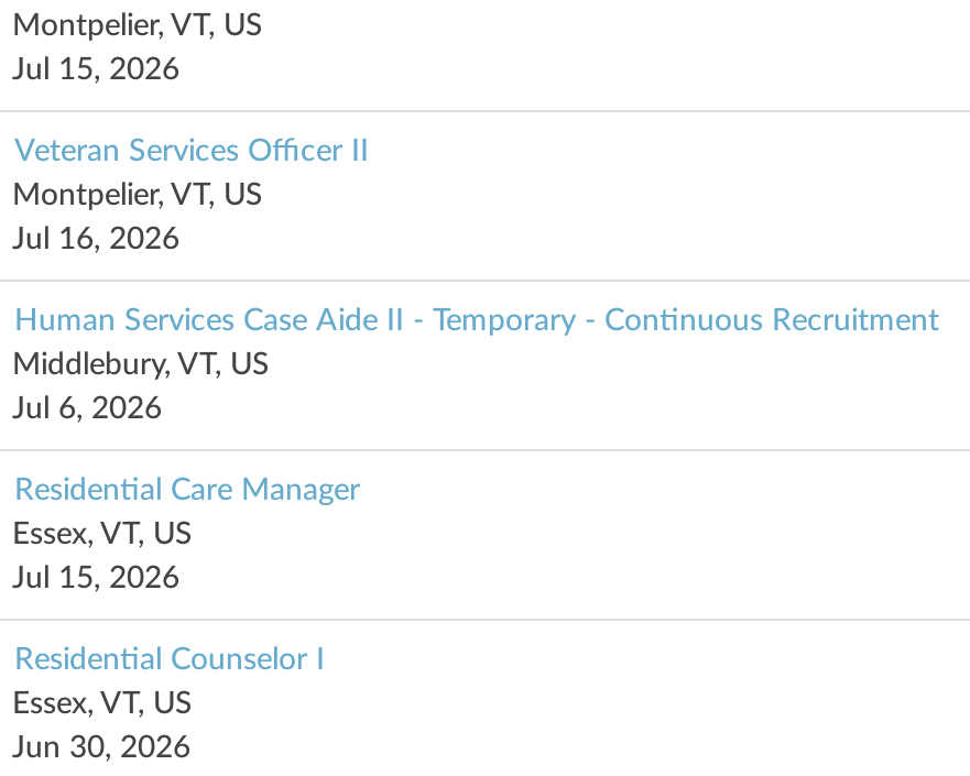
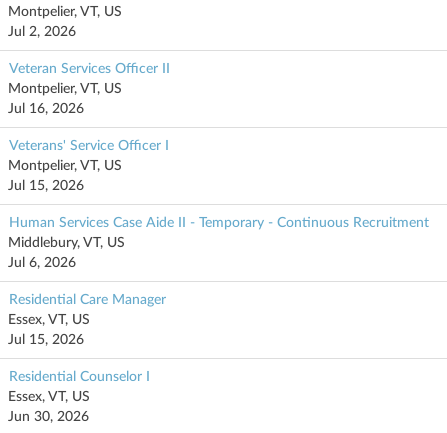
[12,54,179,85] Jul 15, 2026 -> [8,24,76,38] Jul 2, 2026
none -> [8,138,169,192] Veterans' Service Officer I | Montpelier, VT, US | Jul 15, 2026

